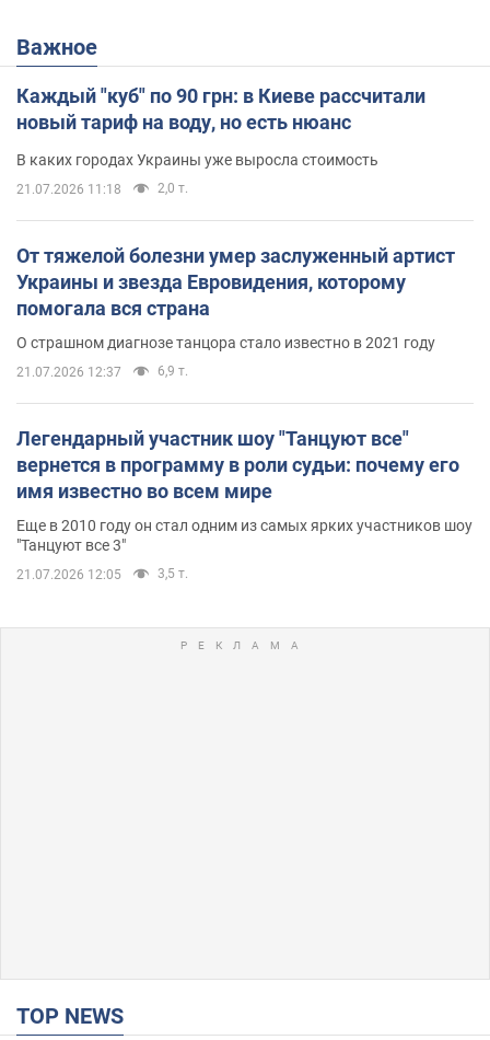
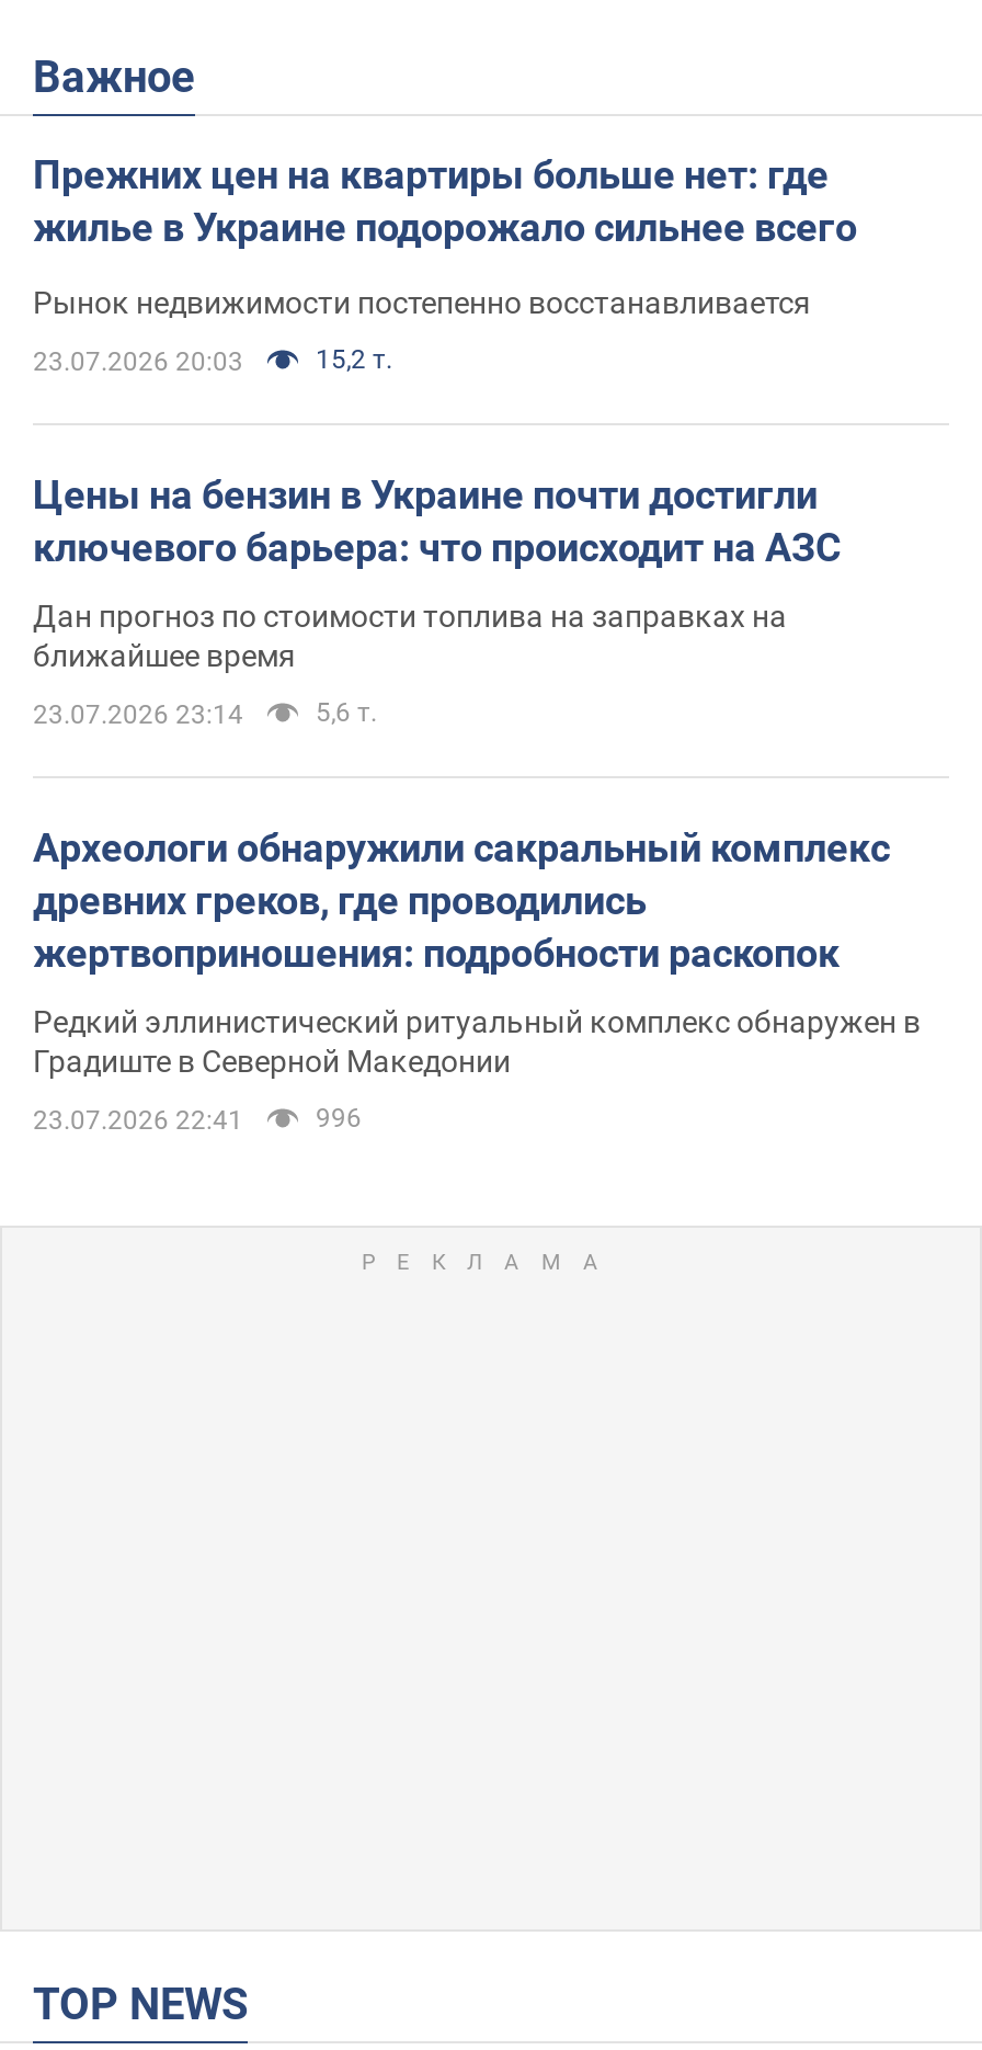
[16,84,425,133] Каждый "куб" по 90 грн: в Киеве рассчитали | новый тариф на воду, но есть нюанс -> [33,151,857,249] Прежних цен на квартиры больше нет: где | жилье в Украине подорожало сильнее всего
[16,151,378,168] В каких городах Украины уже выросла стоимость -> [33,284,811,319] Рынок недвижимости постепенно восстанавливается
[16,180,188,197] 21.07.2026 11:18 | 2,0 т. -> [33,344,392,376] 23.07.2026 20:03 | 15,2 т.
[16,244,455,319] От тяжелой болезни умер заслуженный артист | Украины и звезда Евровидения, которому | помогала вся страна -> [33,471,842,569] Цены на бензин в Украине почти достигли | ключевого барьера: что происходит на АЗС
[16,334,435,351] О страшном диагнозе танцора стало известно в 2021 году -> [33,598,787,672] Дан прогноз по стоимости топлива на заправках на | ближайшее время
[16,363,188,380] 21.07.2026 12:37 | 6,9 т. -> [33,697,377,729] 23.07.2026 23:14 | 5,6 т.
[16,427,459,502] Легендарный участник шоу "Танцуют все" | вернется в программу в роли судьи: почему его | имя известно во всем мире -> [33,824,890,975] Археологи обнаружили сакральный комплекс | древних греков, где проводились | жертвоприношения: подробности раскопок
[16,516,472,554] Еще в 2010 году он стал одним из самых ярких участников шоу | "Танцуют все 3" -> [33,1004,921,1078] Редкий эллинистический ритуальный комплекс обнаружен в | Градиште в Северной Македонии
[16,566,188,582] 21.07.2026 12:05 | 3,5 т. -> [33,1102,362,1135] 23.07.2026 22:41 | 996

